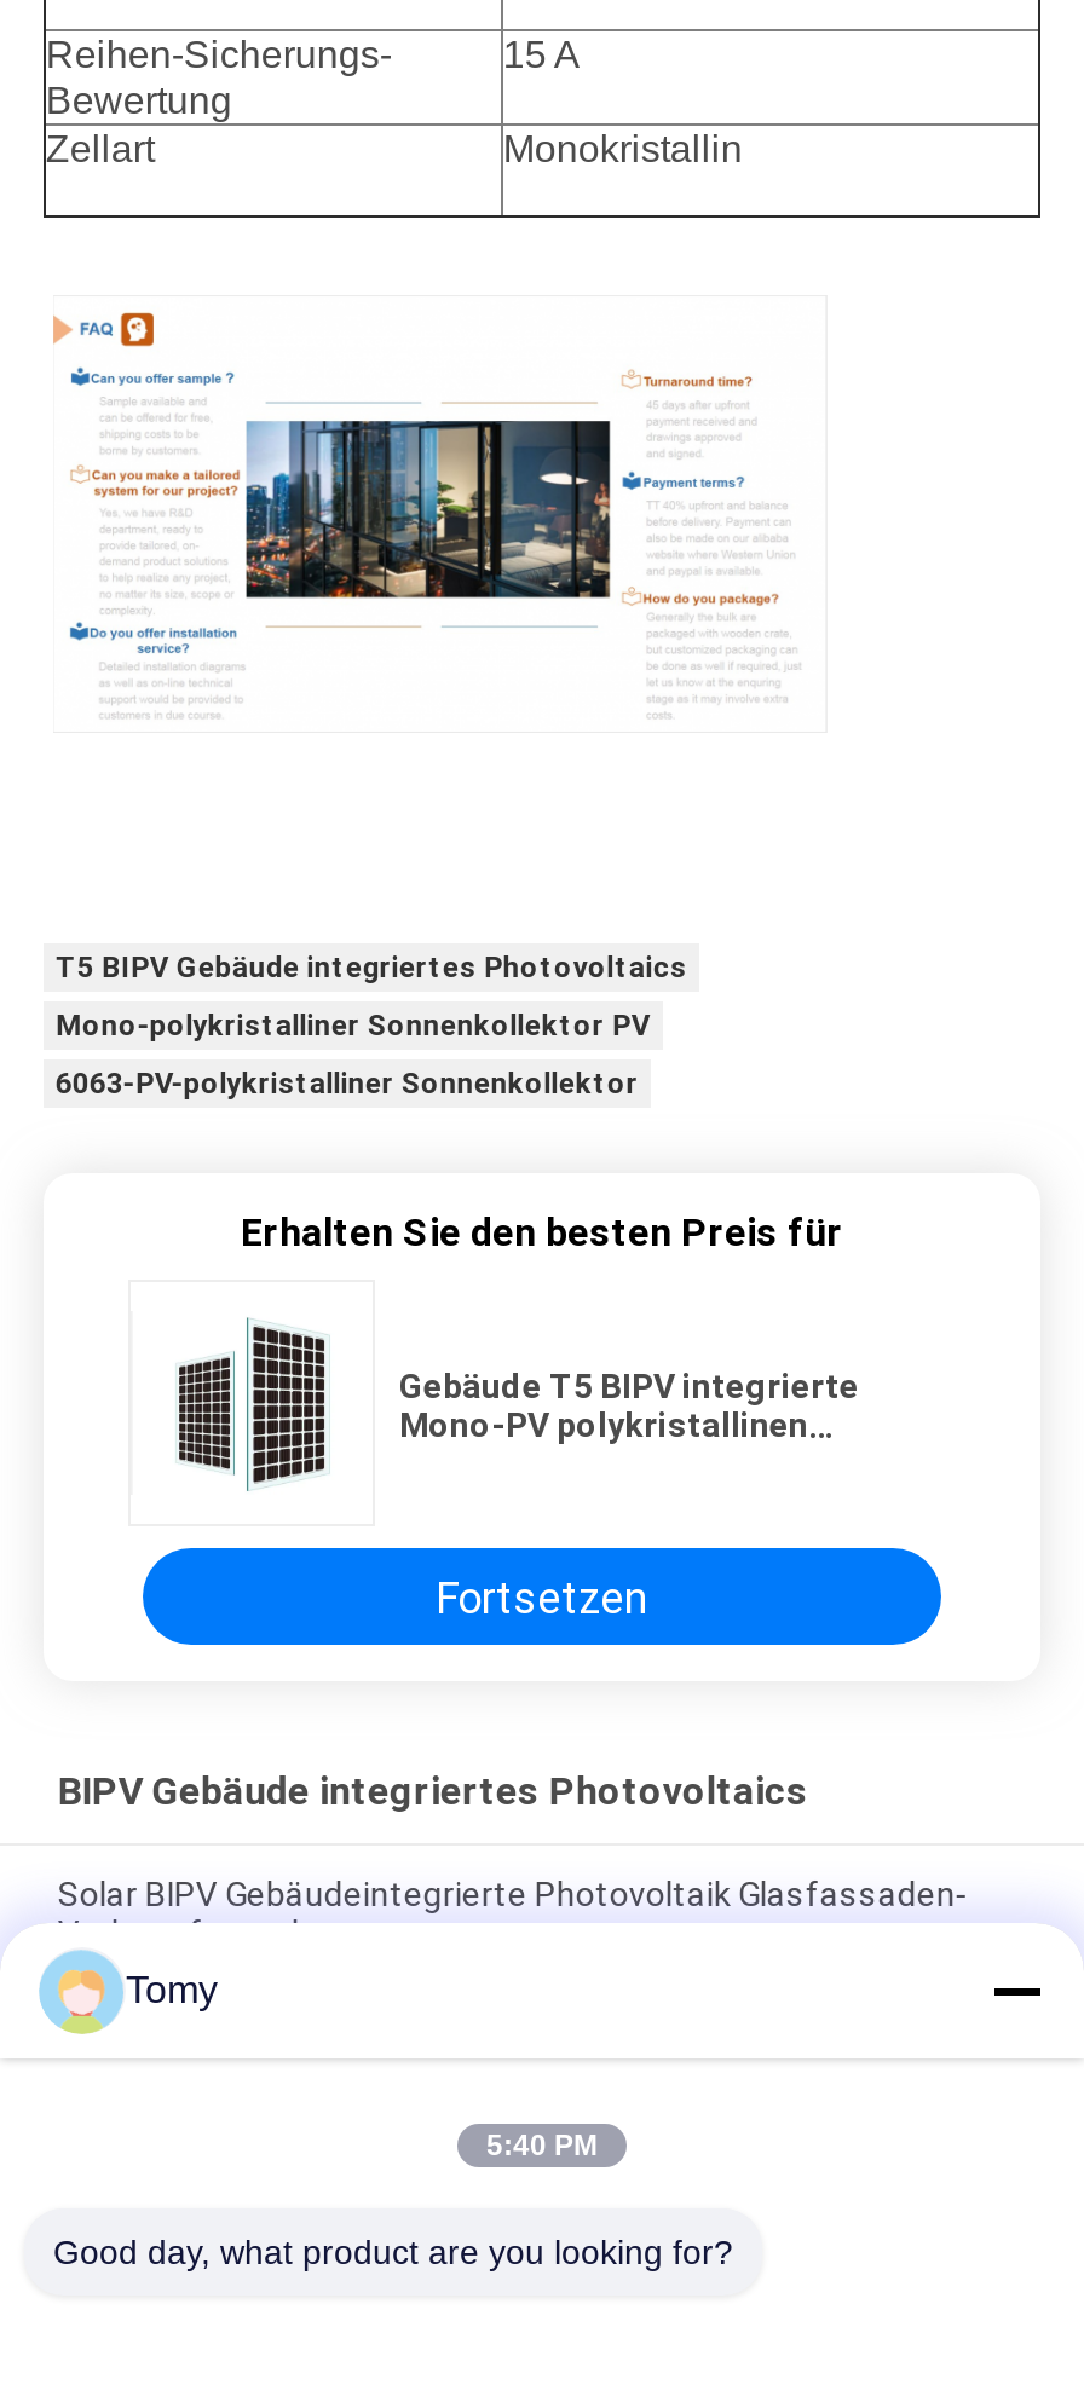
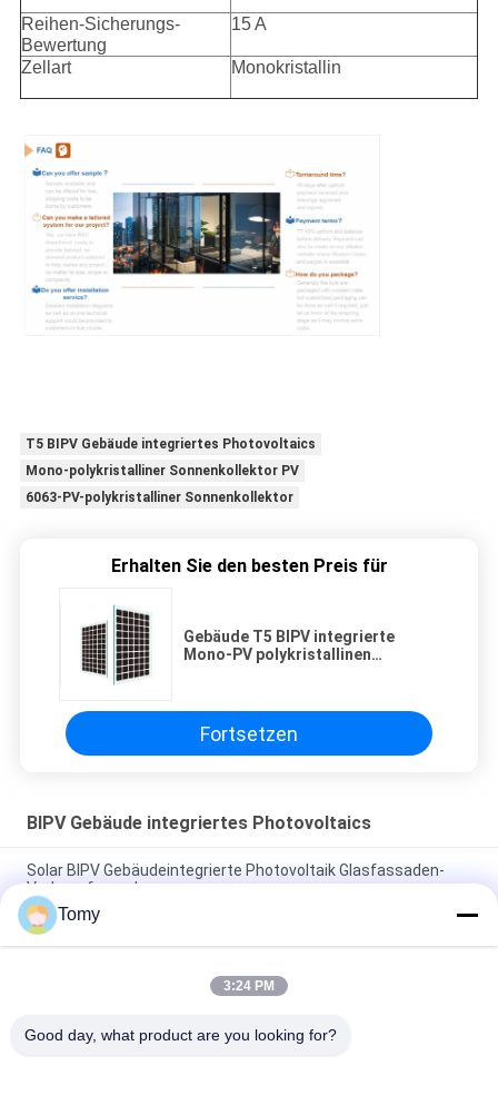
[486,2129,598,2162] 5:40 PM -> [223,978,275,994] 3:24 PM

